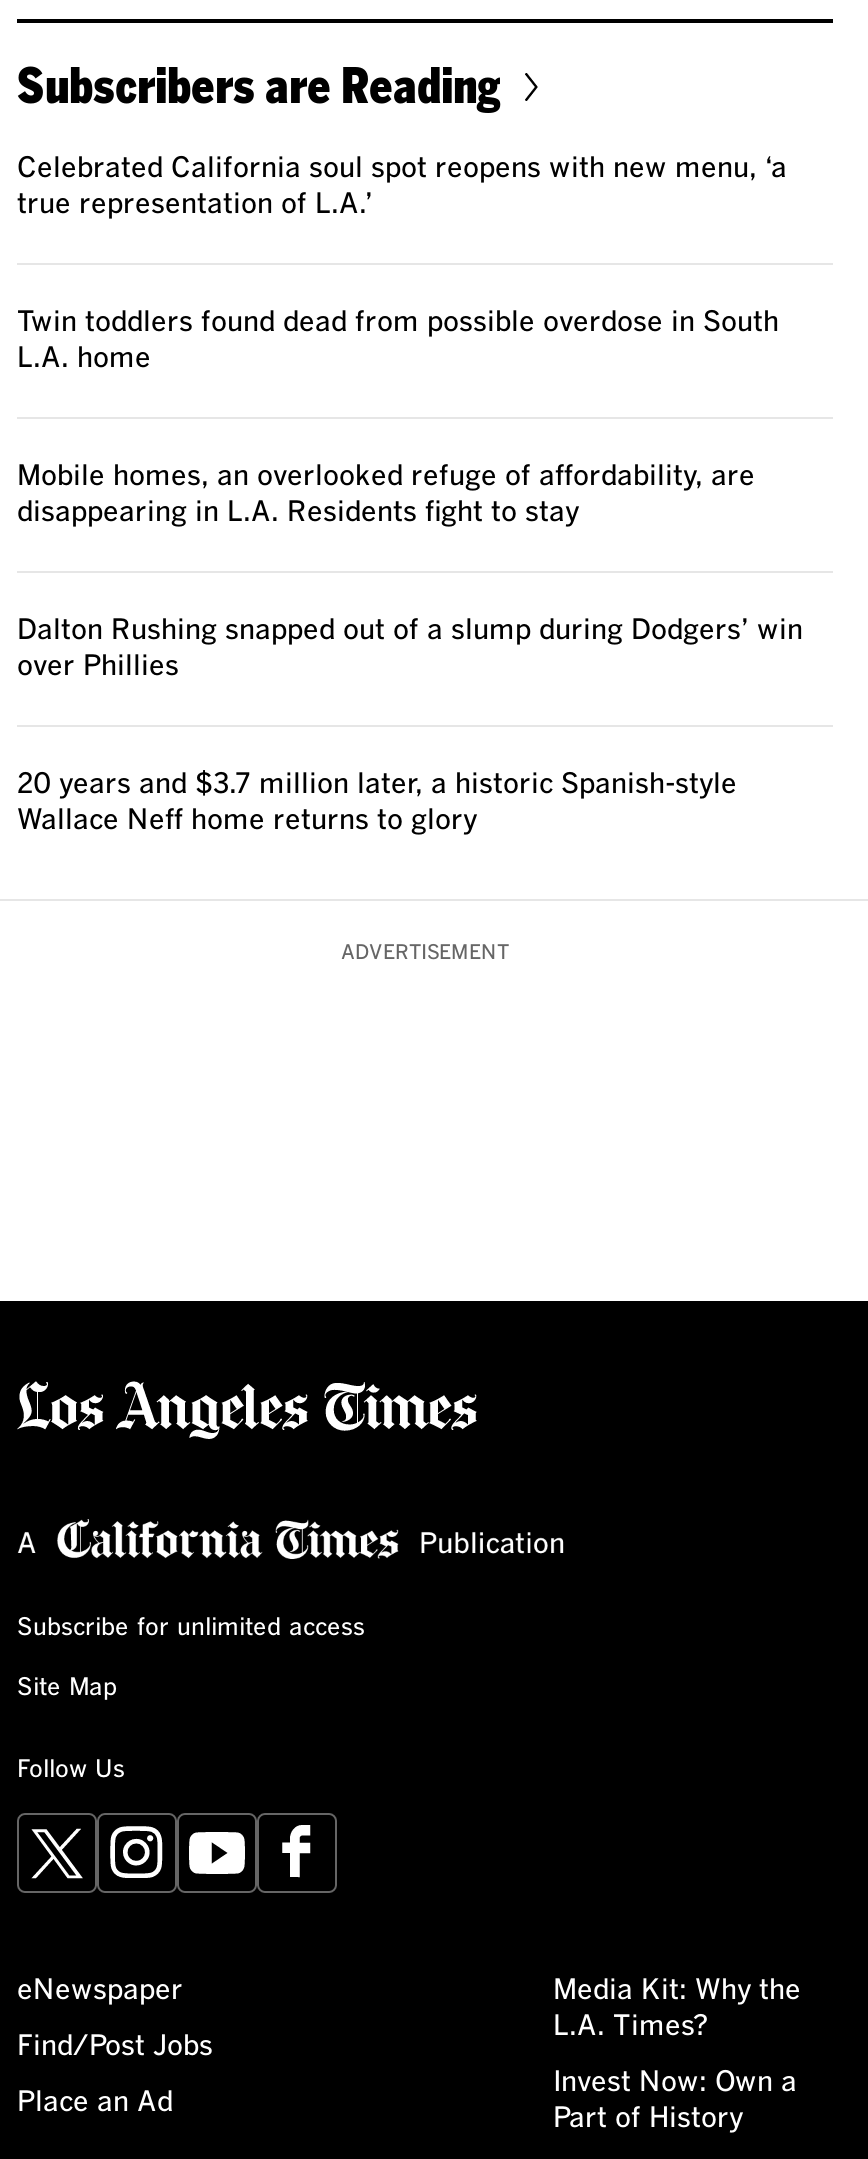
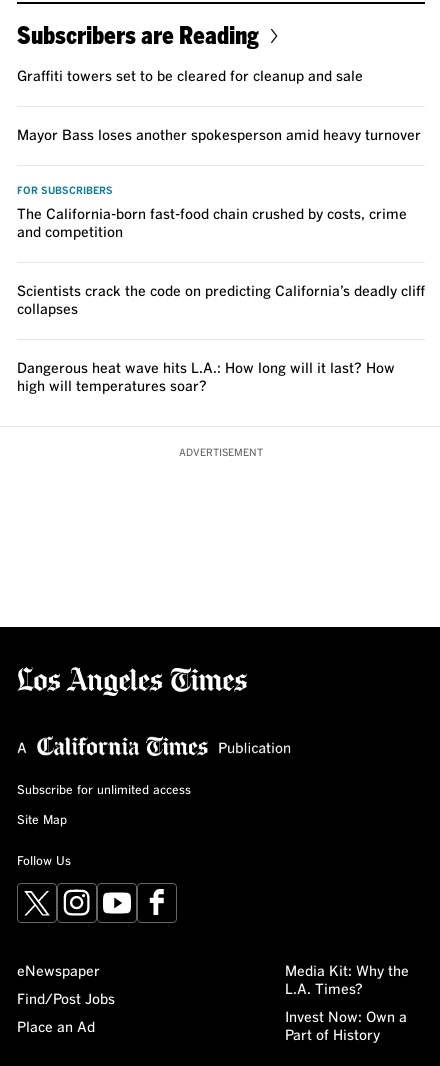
[17,156,787,220] Celebrated California soul spot reopens with new menu, ‘a | true representation of L.A.’ -> [17,70,363,84] Graffiti towers set to be cleared for cleanup and sale
[17,310,779,374] Twin toddlers found dead from possible overdose in South | L.A. home -> [17,129,421,143] Mayor Bass loses another spokesperson amid heavy turnover
[17,464,755,528] Mobile homes, an overlooked refuge of affordability, are | disappearing in L.A. Residents fight to stay -> [17,186,407,240] FOR SUBSCRIBERS | The California-born fast-food chain crushed by costs, crime | and competition
[17,618,803,682] Dalton Rushing snapped out of a slump during Dodgers’ win | over Phillies -> [17,285,425,317] Scientists crack the code on predicting California’s deadly cliff | collapses
[17,772,737,836] 20 years and $3.7 million later, a historic Spanish-style | Wallace Neff home returns to glory -> [17,362,395,394] Dangerous heat wave hits L.A.: How long will it last? How | high will temperatures soar?

